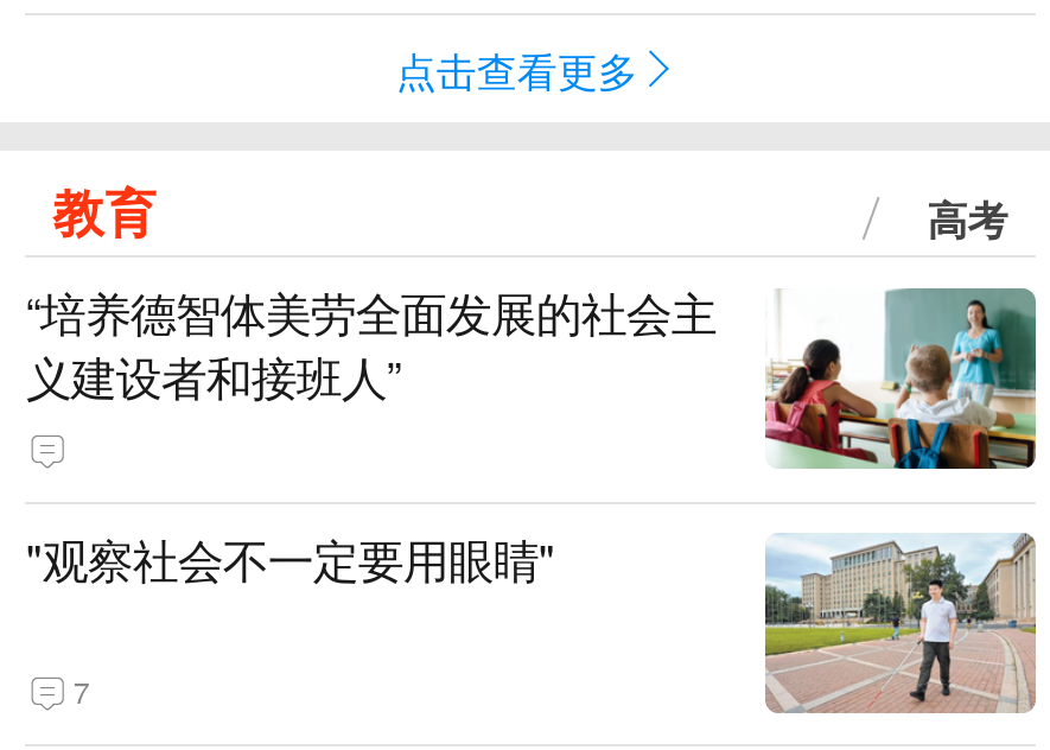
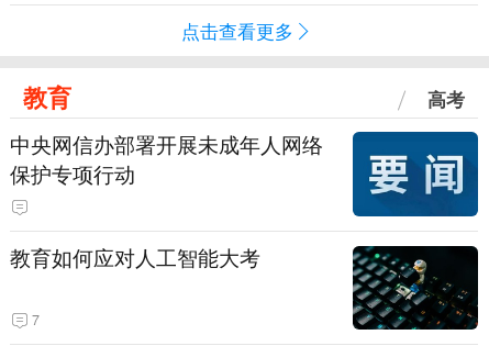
[26,280,1038,472] [image] | “培养德智体美劳全面发展的社会主 | 义建设者和接班人” -> [10,129,479,217] [image] | 中央网信办部署开展未成年人网络 | 保护专项行动
[26,525,555,592] "观察社会不一定要用眼睛" -> [10,242,261,273] 教育如何应对人工智能大考
[763,534,1038,714] [image] -> [352,245,479,331] [image]

